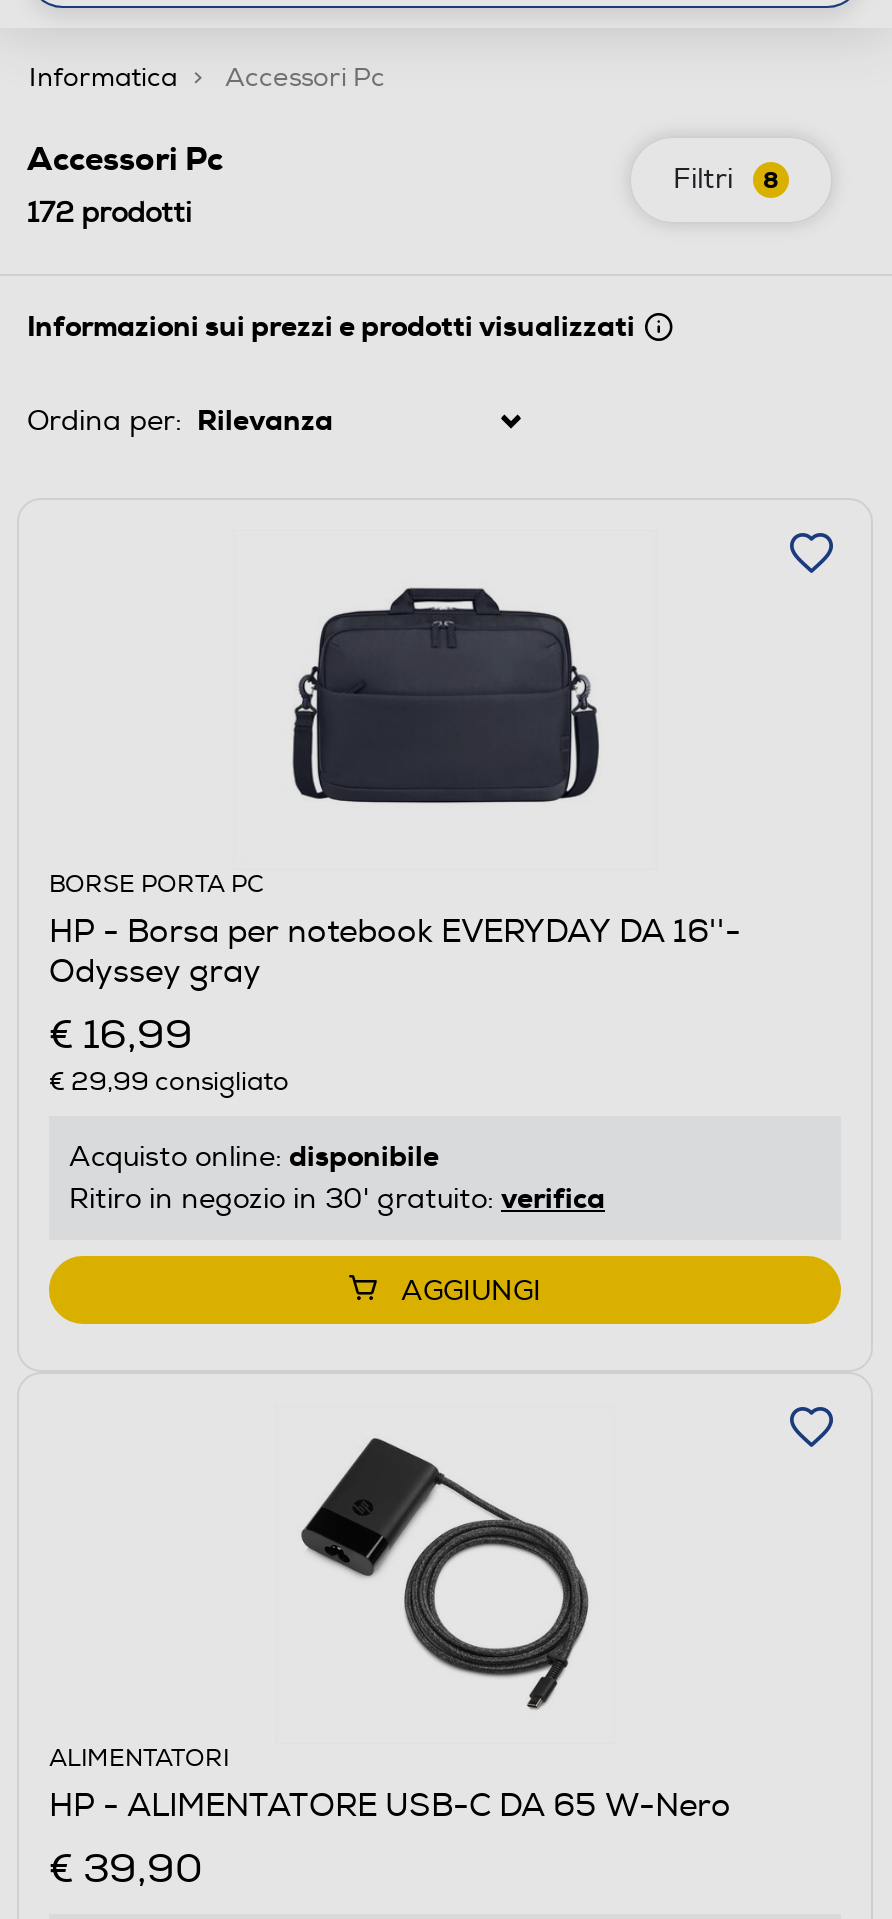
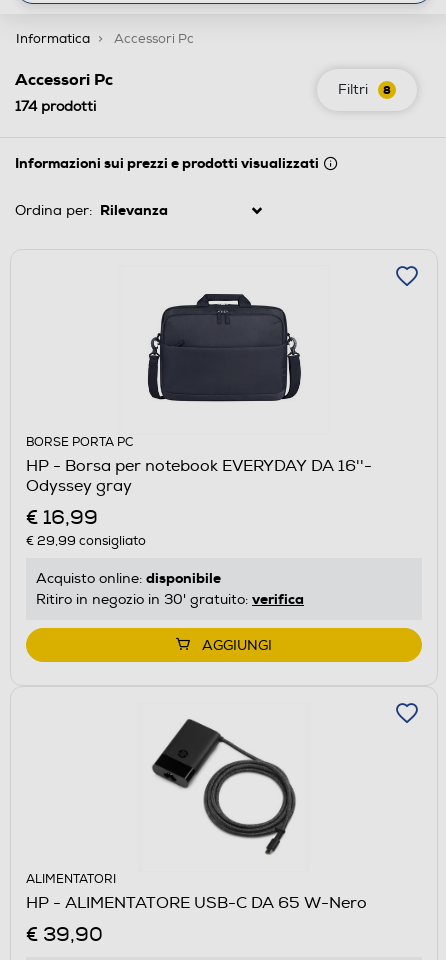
[27,195,191,229] 172 prodotti -> [15,98,96,115] 174 prodotti

